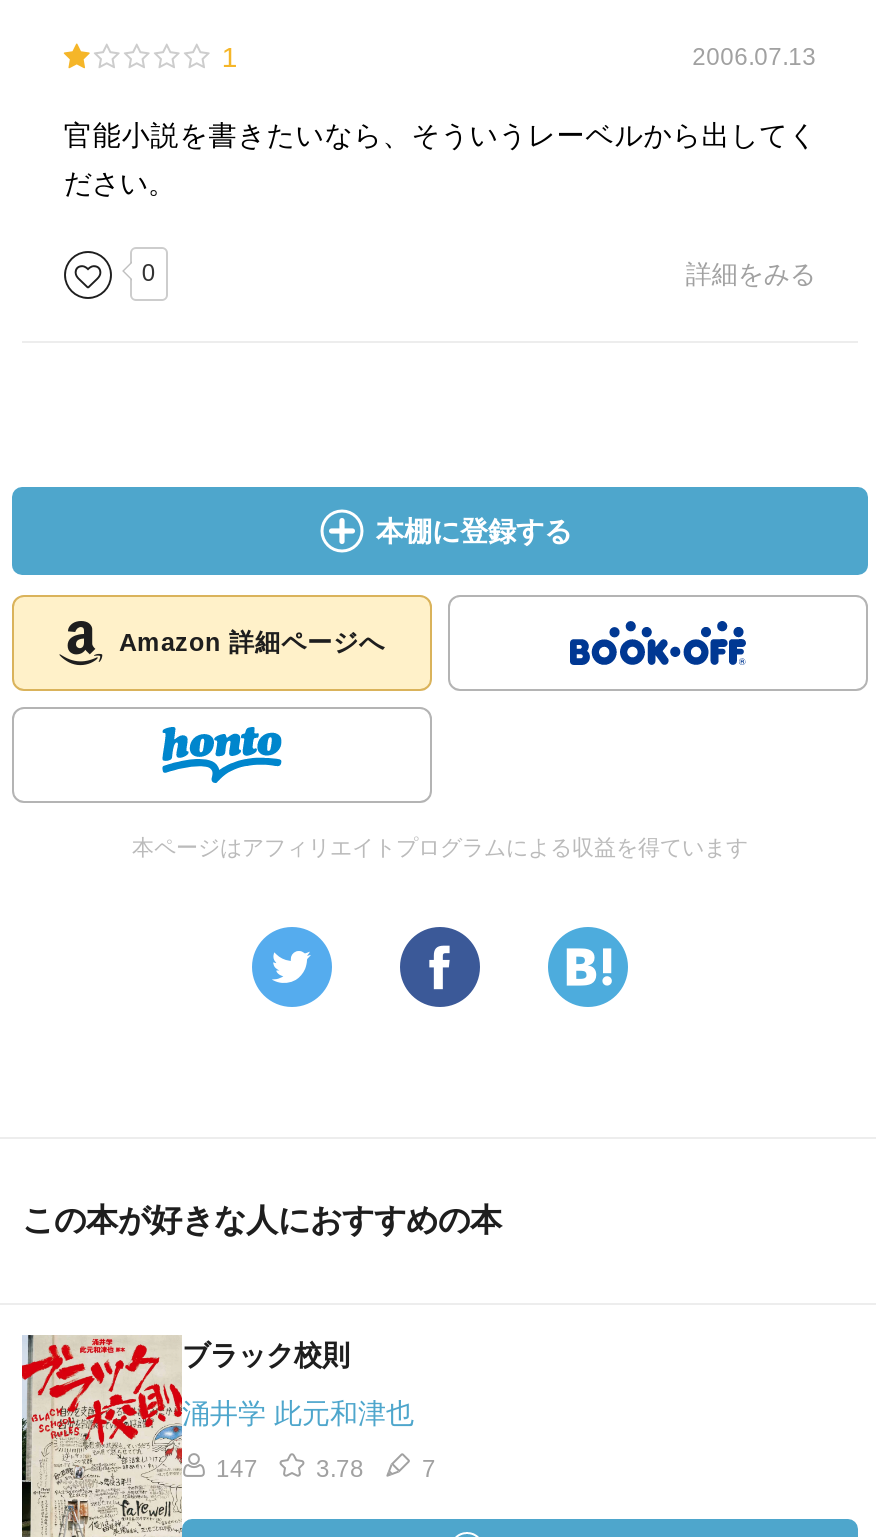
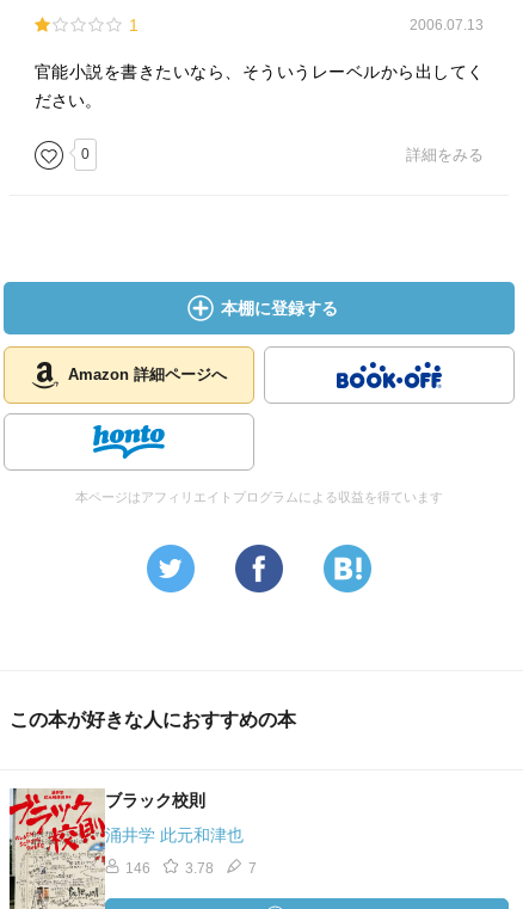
[216,1455,258,1483] 147 -> [125,860,150,877] 146

